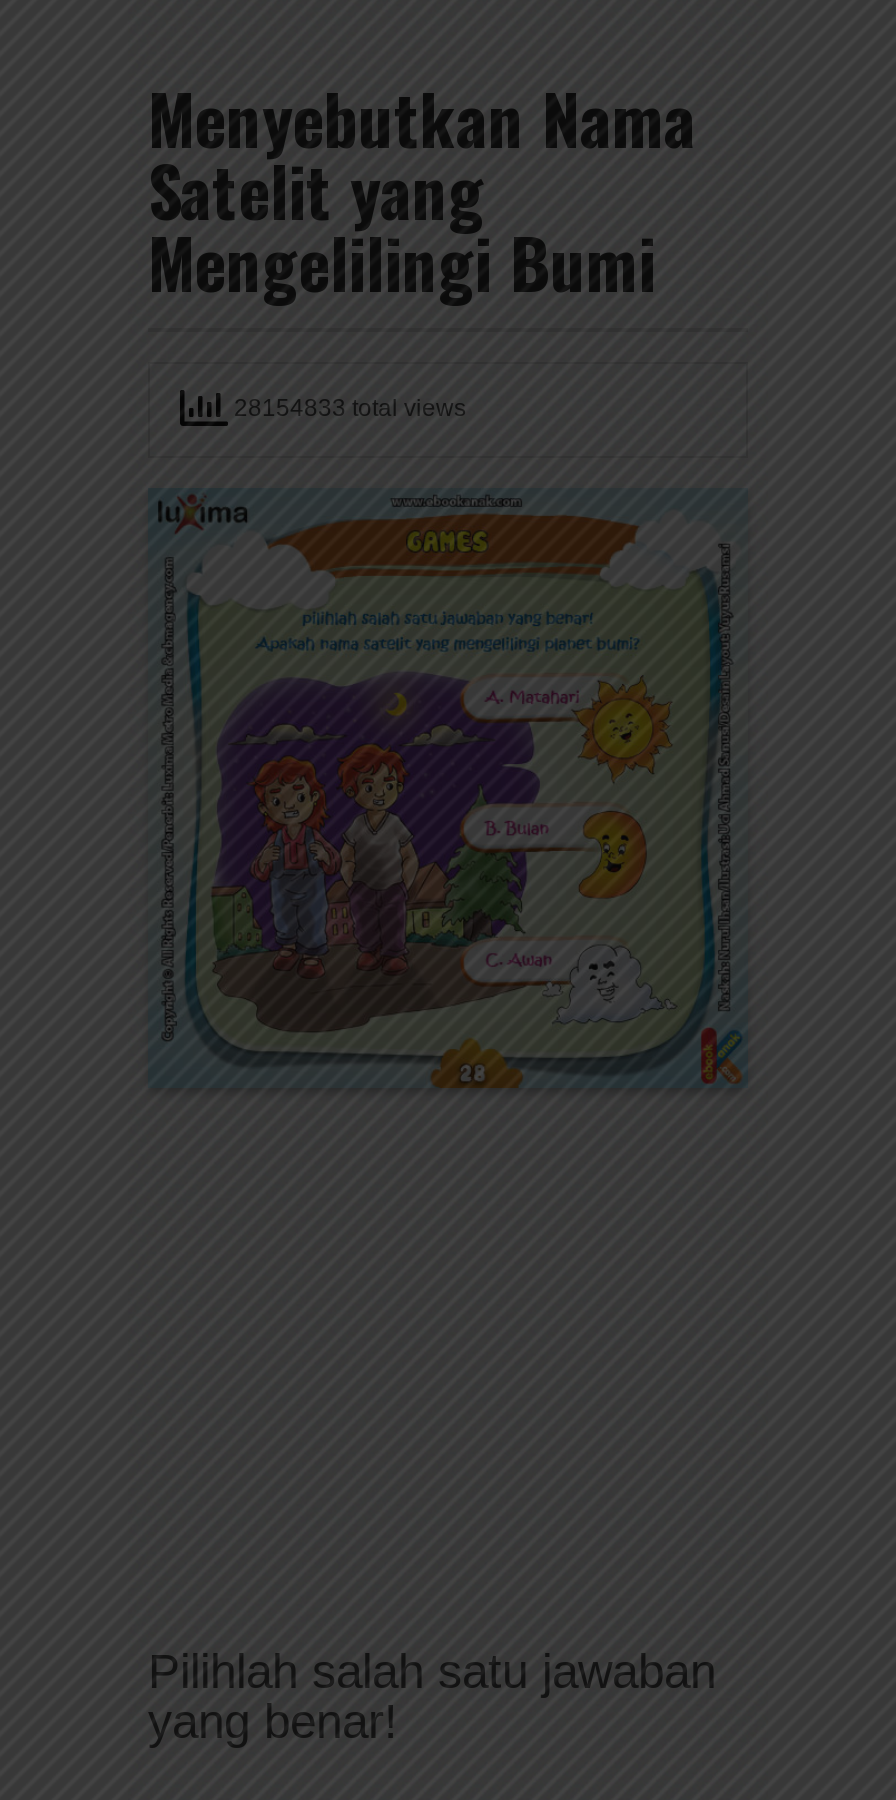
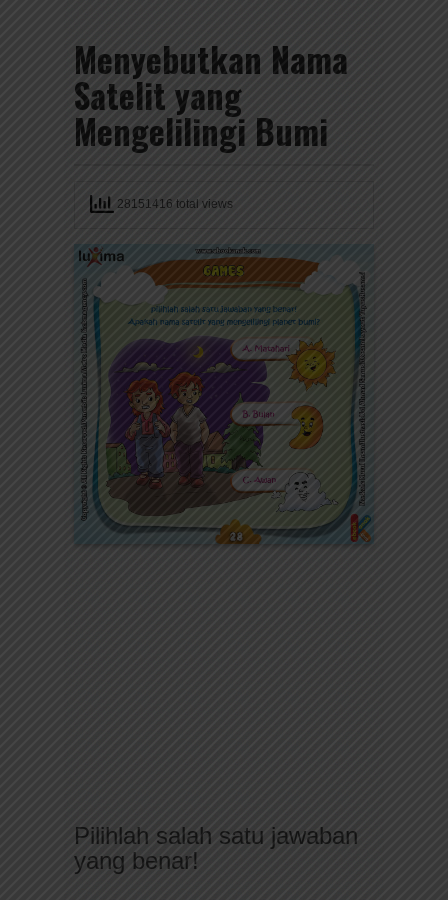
[228,394,466,422] 28154833 total views -> [114,197,233,211] 28151416 total views

